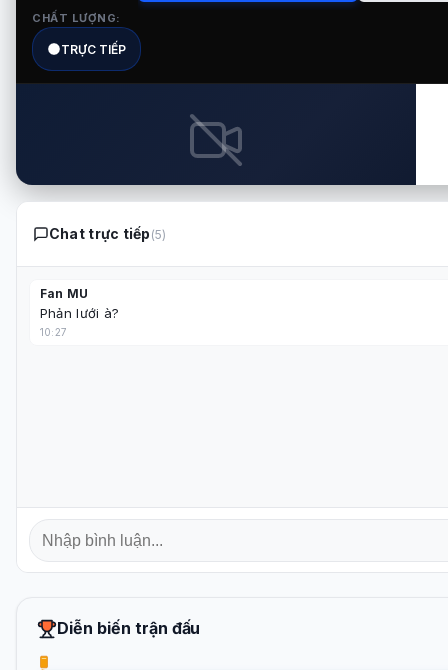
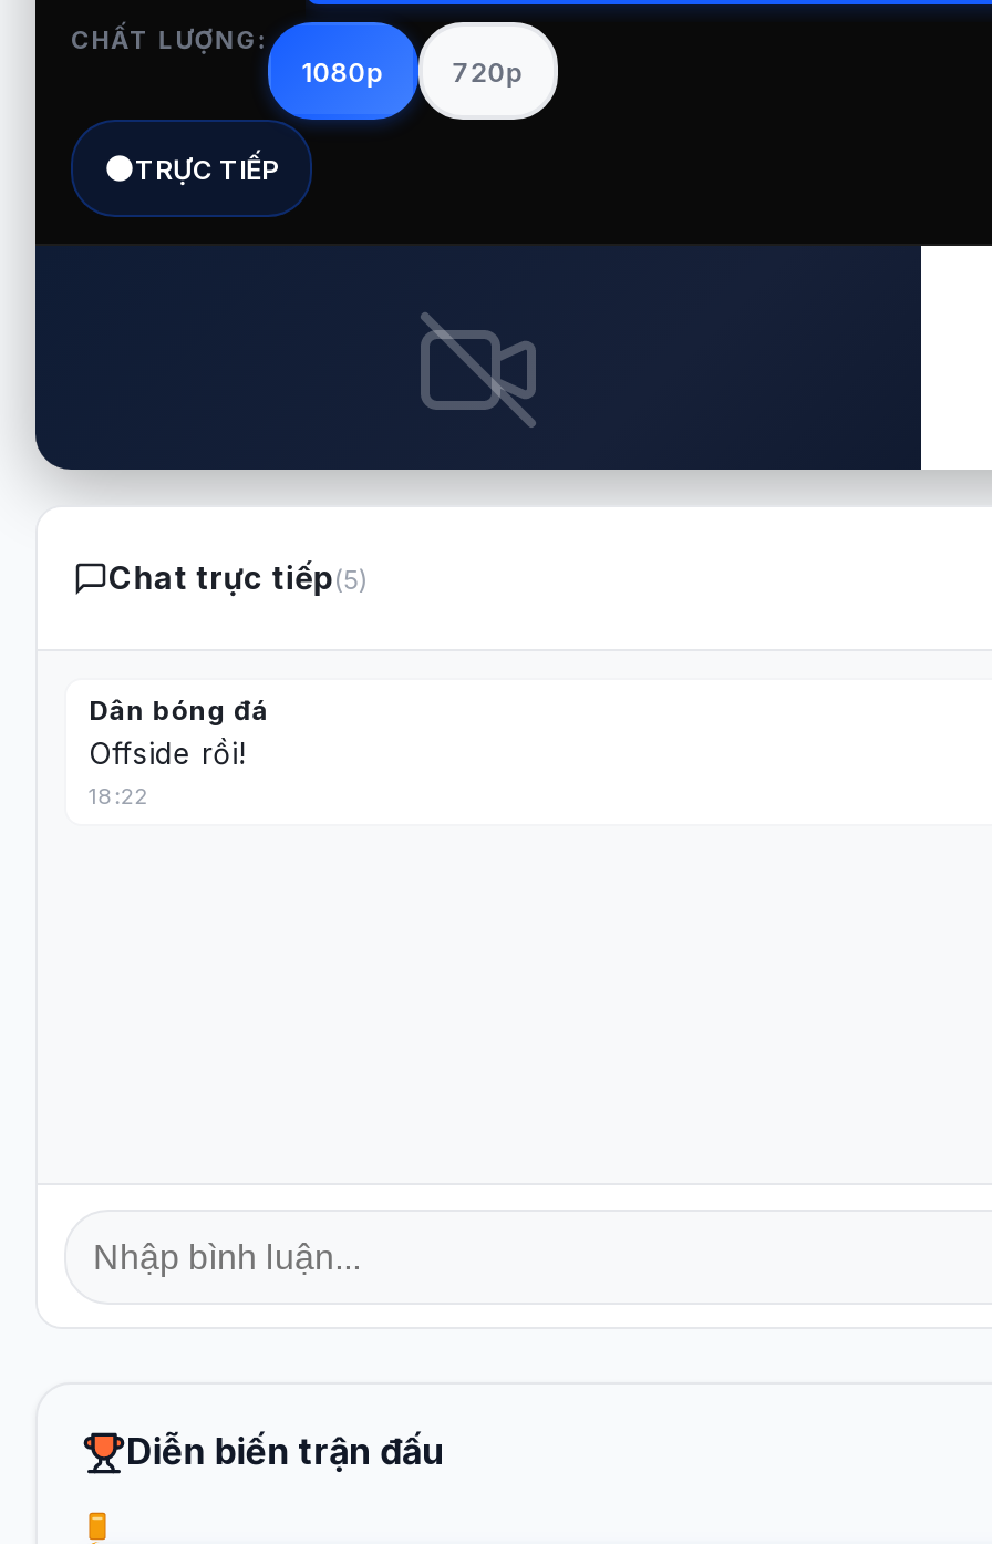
none -> [302,54,523,88] 1080p | 720p
[40,286,119,338] Fan MU | Phản lưới à? | 10:27 -> [89,693,270,809] Dân bóng đá | Offside rồi! | 18:22

